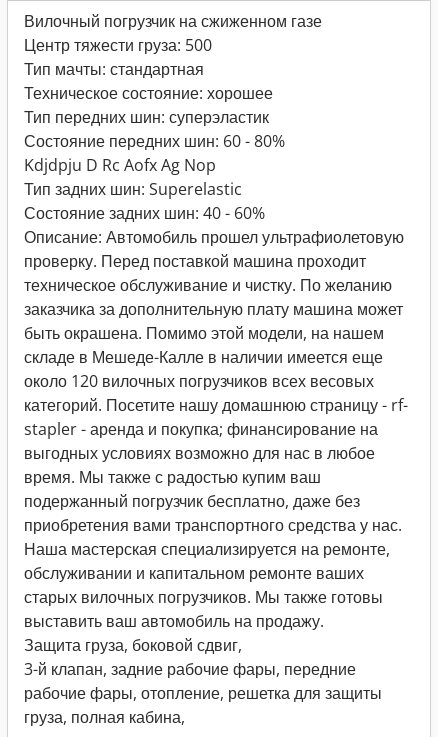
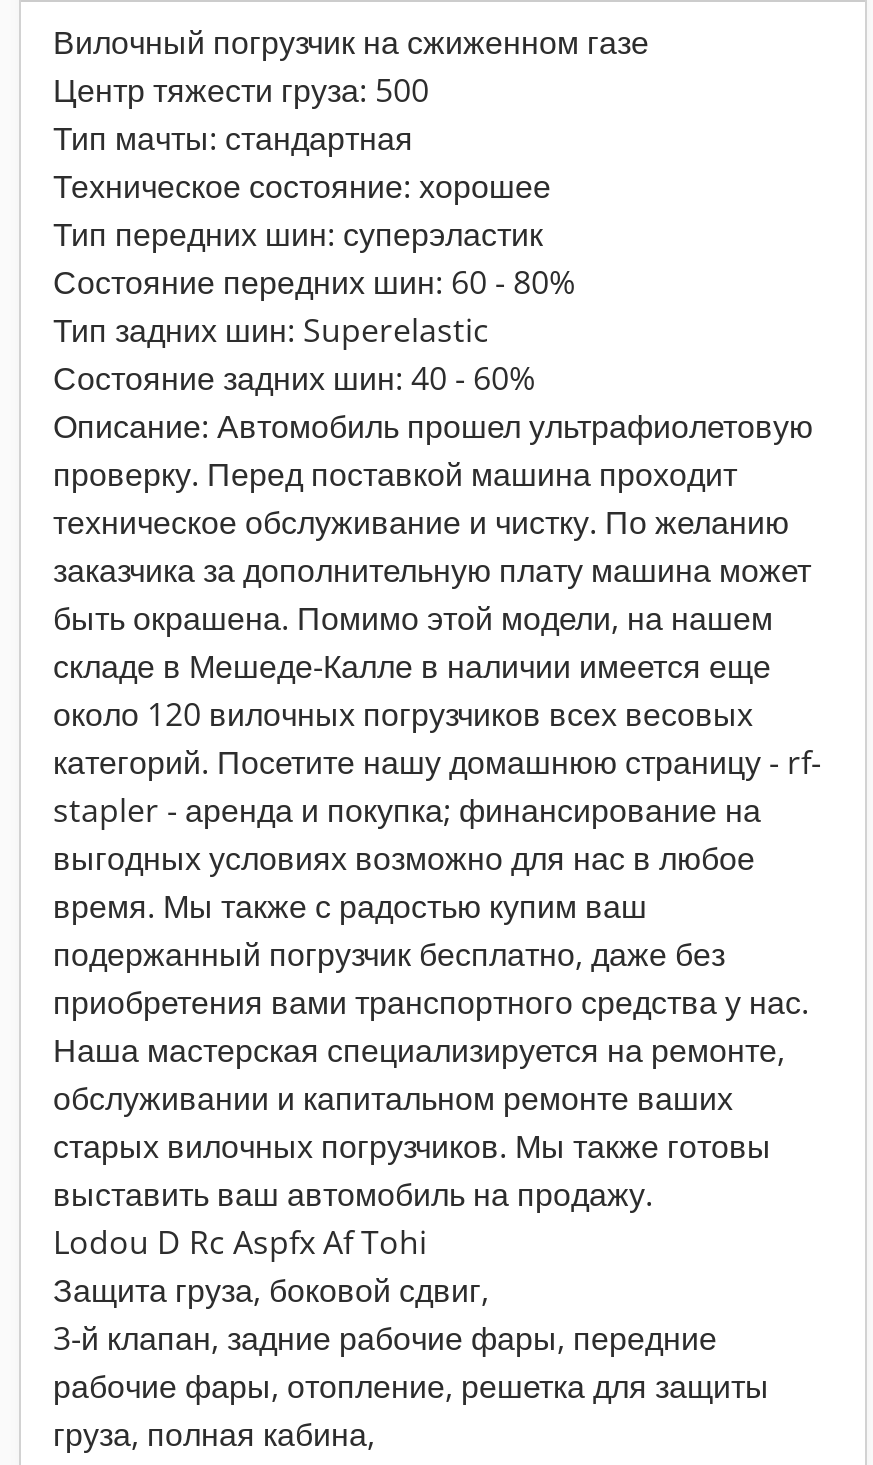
[24,154,216,176] Kdjdpju D Rc Aofx Ag Nop -> none
moved [24,178,408,632] -> [53,308,821,1216]: Тип задних шин: Superelastic | Состояние задних шин: 40 - 60% | Описание: Автомобиль прошел ультрафиолетовую | ... | старых вилочных погрузчиков. Мы также готовы | выставить ваш автомобиль на продажу.
none -> [53,1220,427,1264] Lodou D Rc Aspfx Af Tohi

